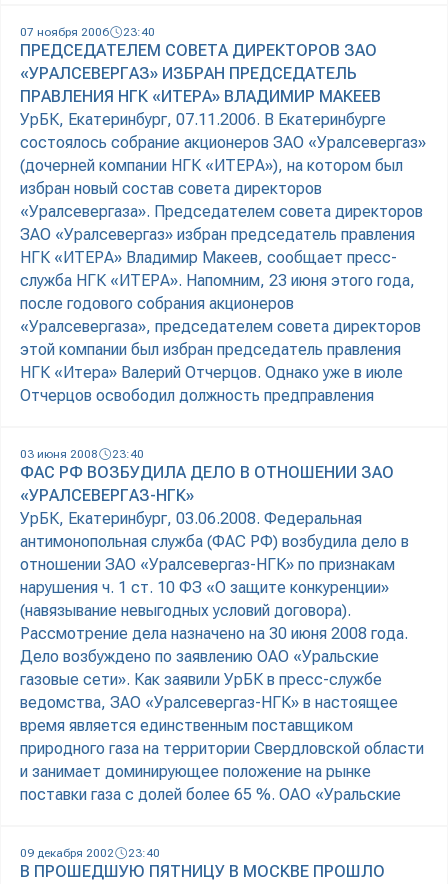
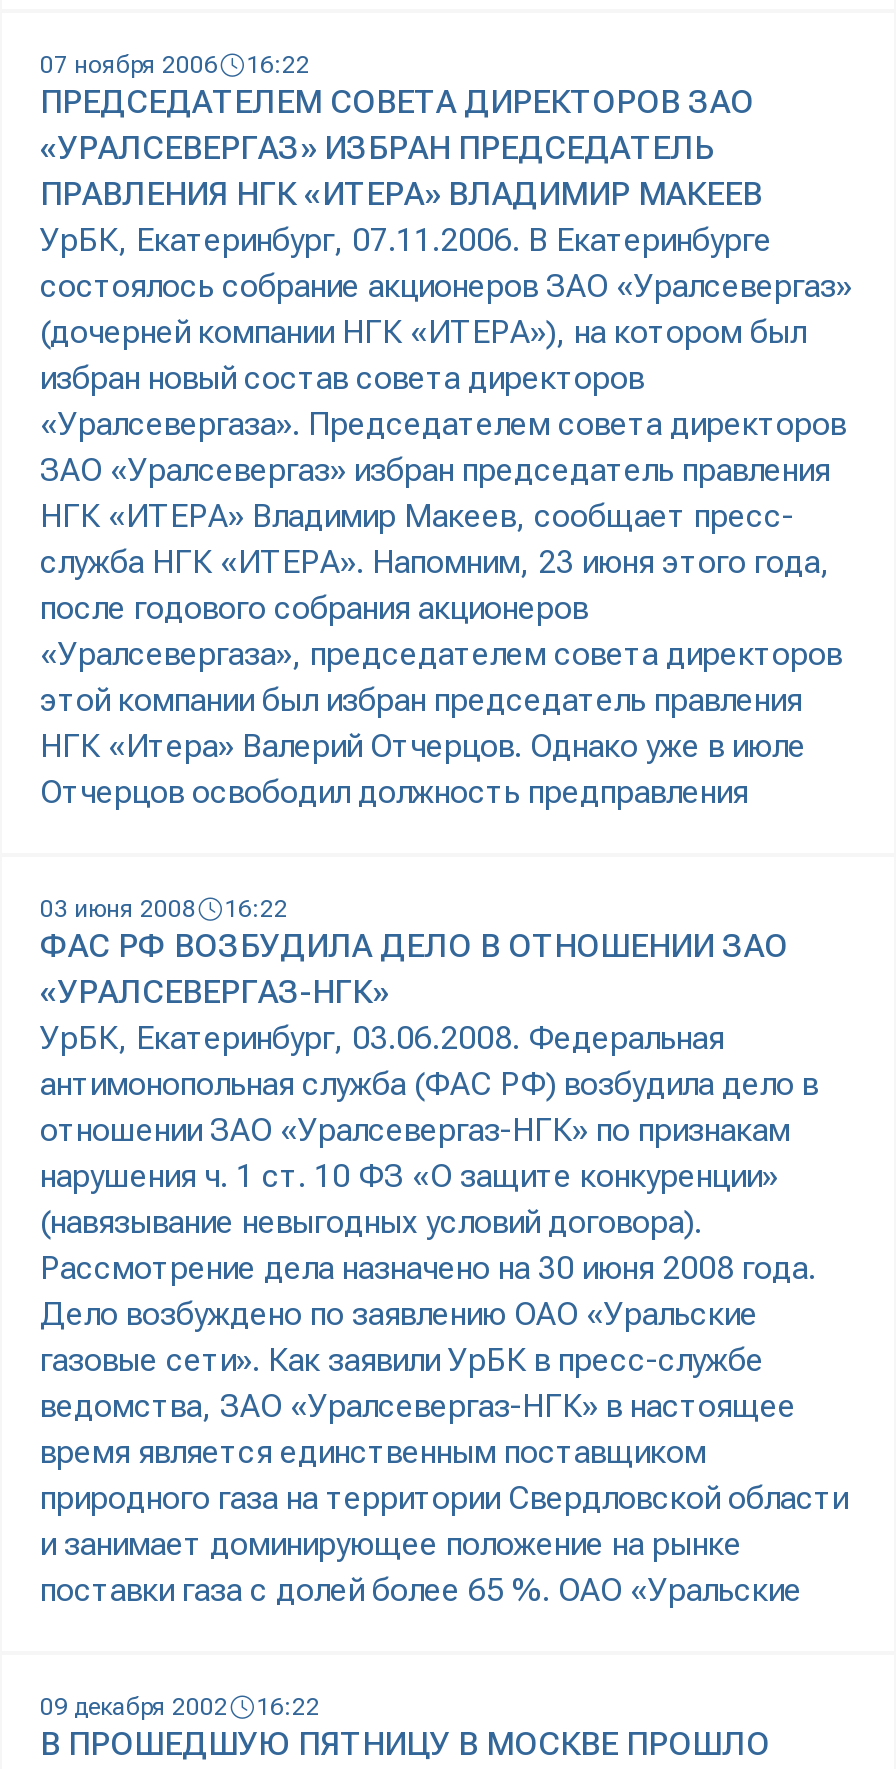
[20,25,155,39] 07 ноября 2006 23:40 -> [40,52,310,80] 07 ноября 2006 16:22
[20,447,144,461] 03 июня 2008 23:40 -> [40,896,288,924] 03 июня 2008 16:22
[20,846,160,860] 09 декабря 2002 23:40 -> [40,1694,320,1722] 09 декабря 2002 16:22

